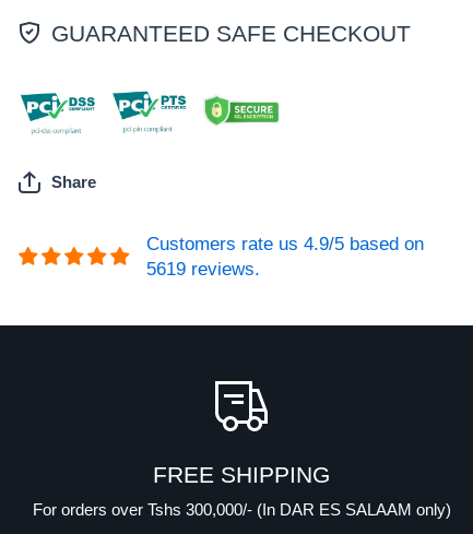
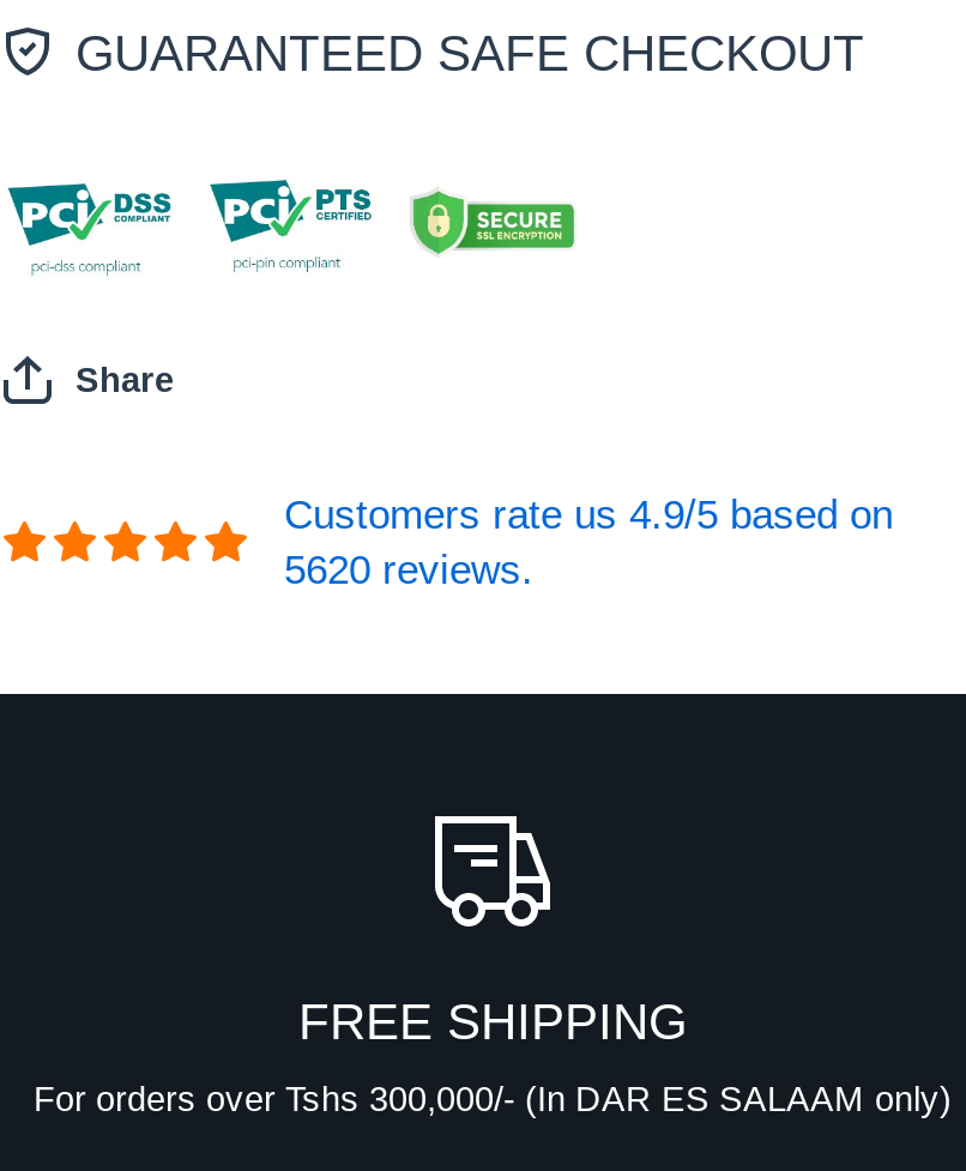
[146,259,260,280] 5619 reviews. -> [284,548,533,594] 5620 reviews.

